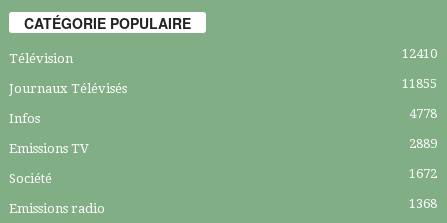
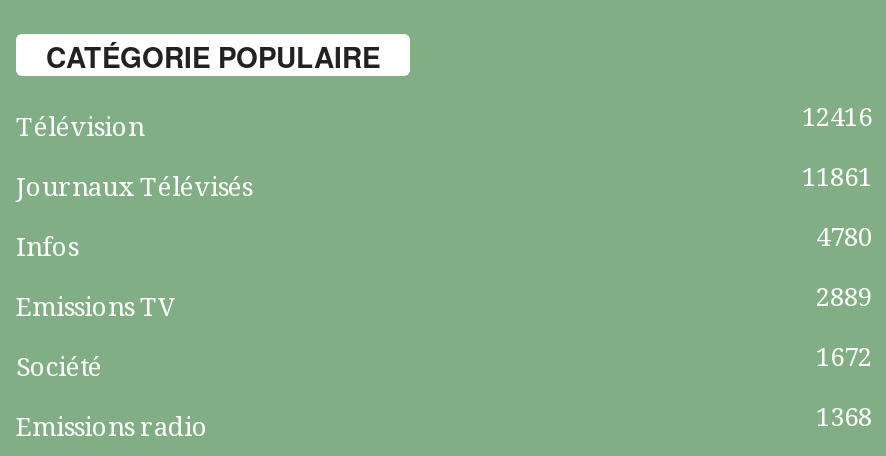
[402,46,437,61] 12410 -> [802,101,872,131] 12416
[402,76,437,91] 11855 -> [802,161,872,191] 11861
[409,106,437,121] 4778 -> [816,221,872,251] 4780

